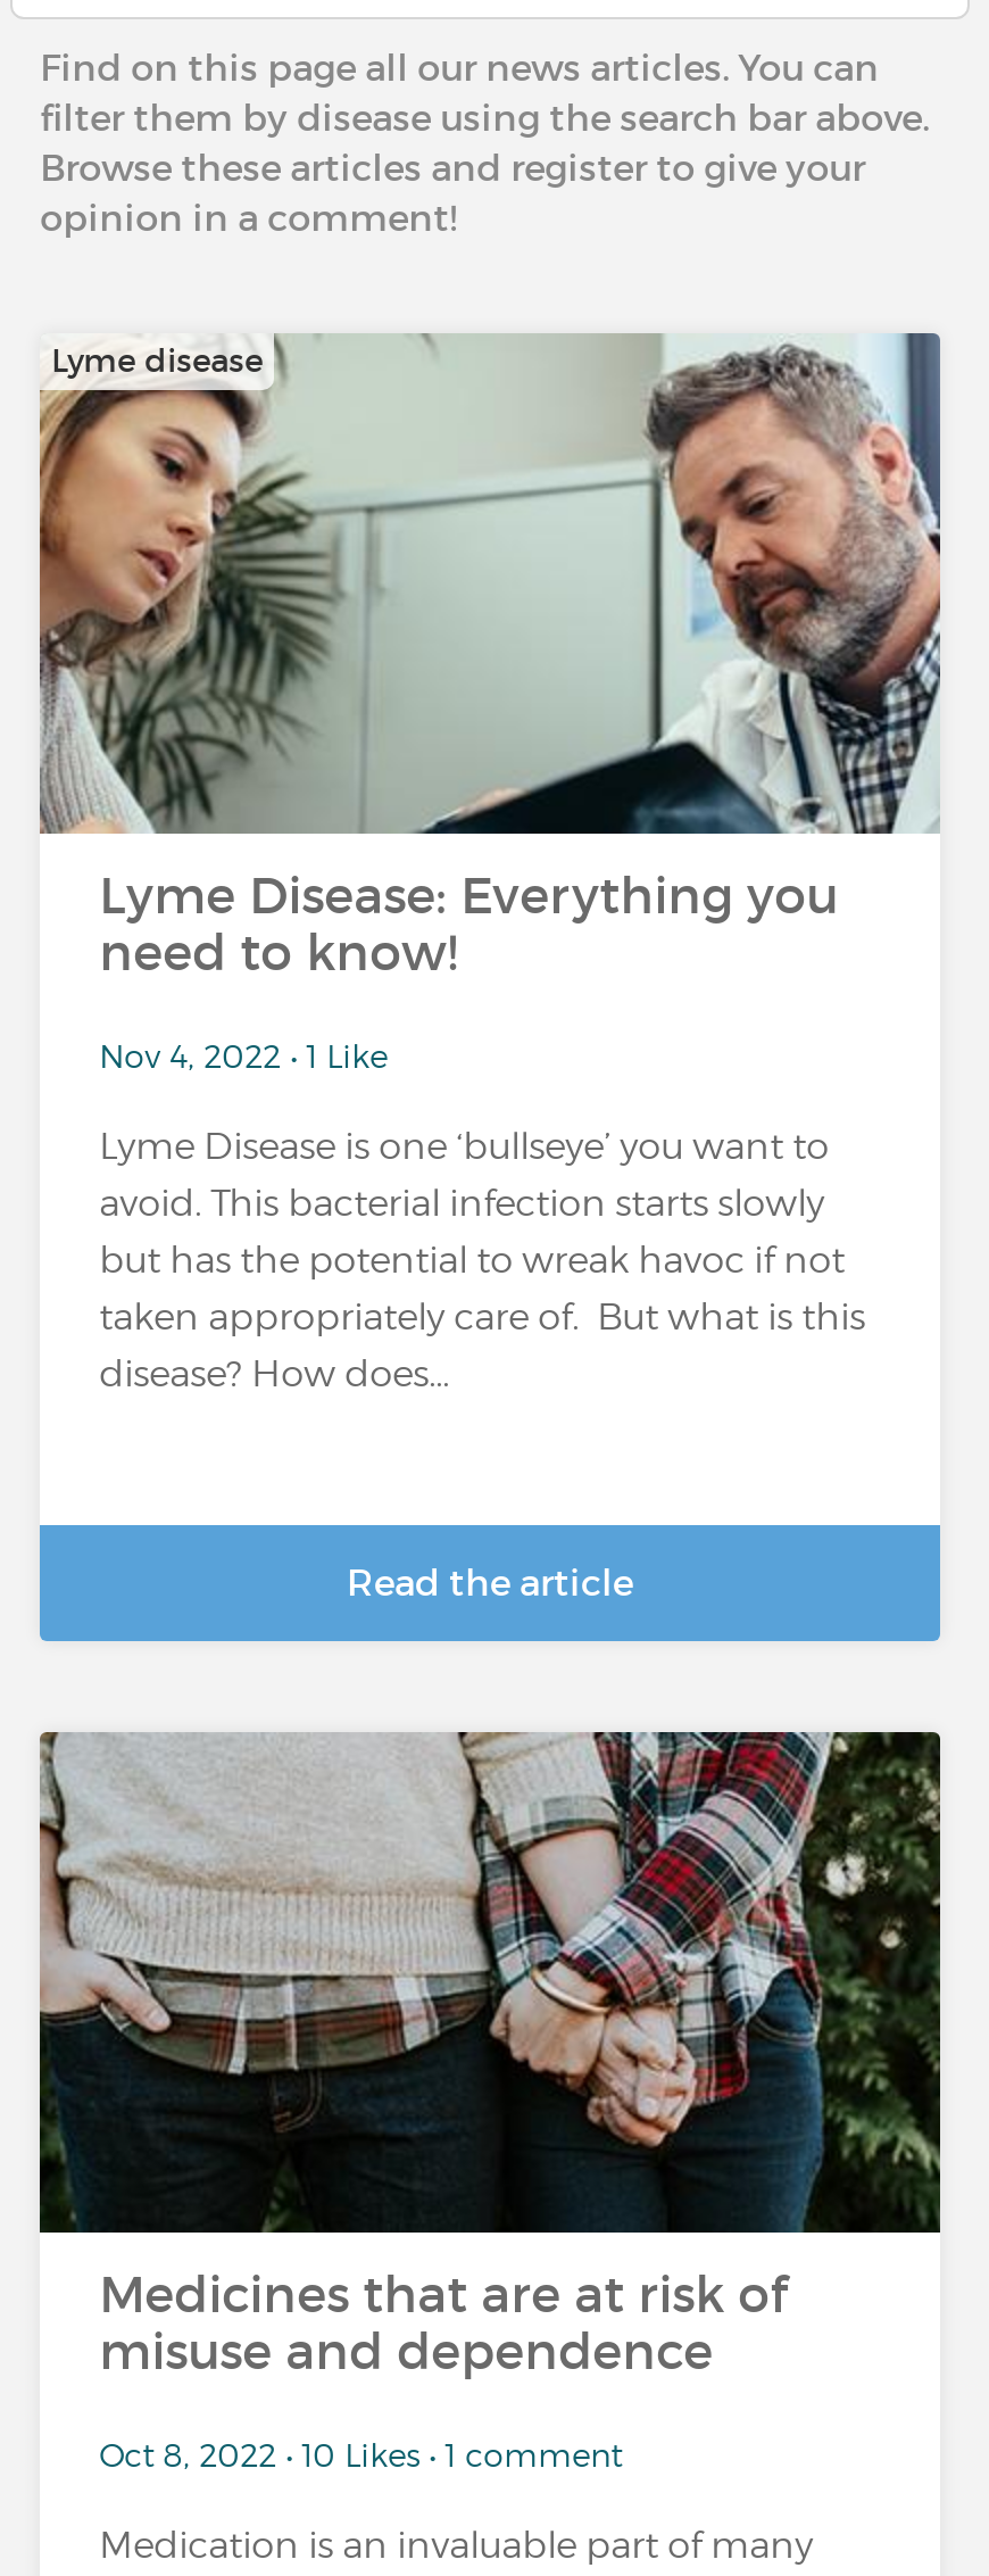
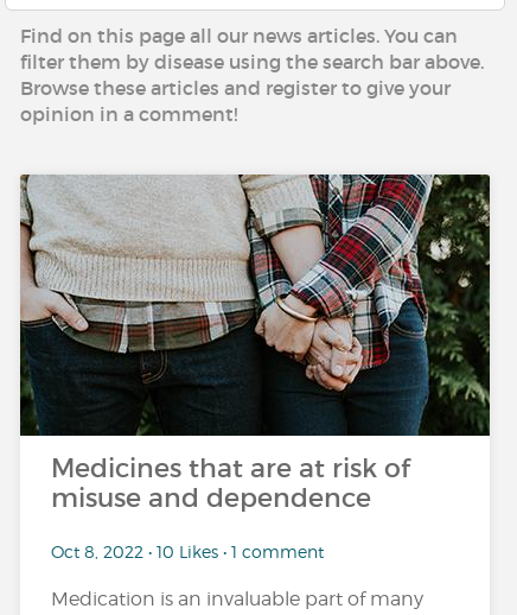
[38,331,942,836] [image] | Lyme disease -> none
[99,865,865,1395] Lyme Disease: Everything you | need to know! | Nov 4, 2022 • 1 Like | Lyme Disease is one ‘bullseye’ you want to | avoid. This bacterial infection starts slowly | but has the potential to wreak havoc if not | taken appropriately care of. But what is this | disease? How does... -> none
[347,1559,633,1605] Read the article -> none

